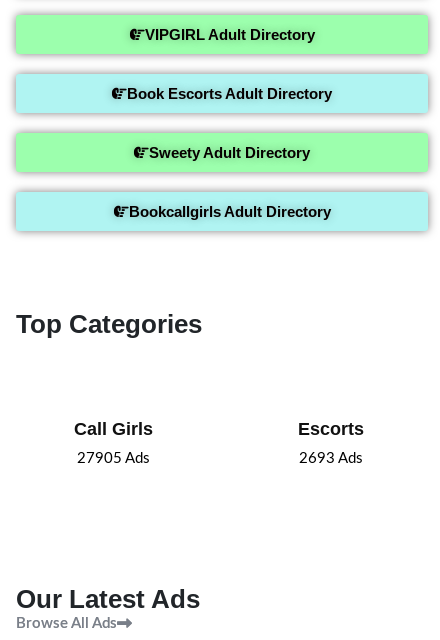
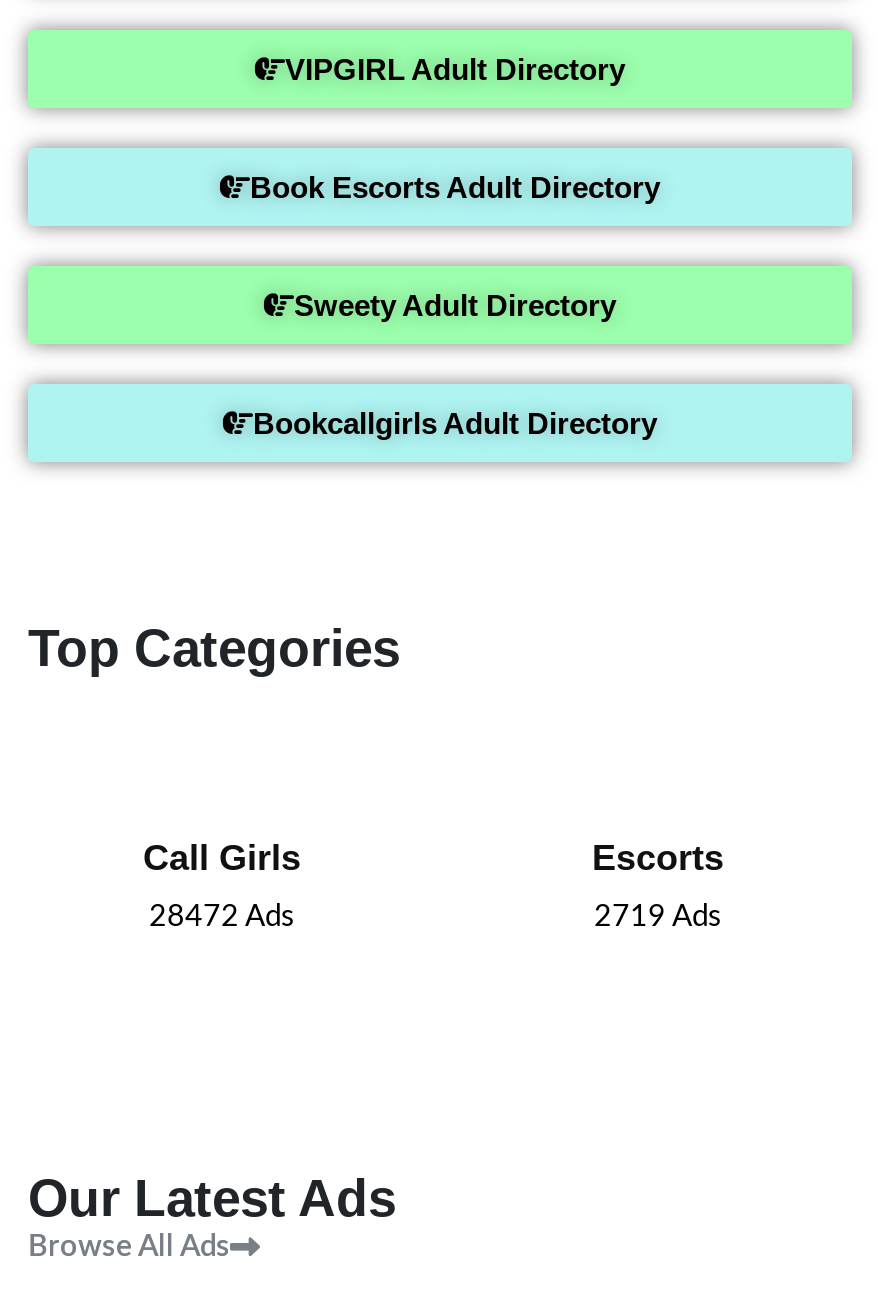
[76,451,149,466] 27905 Ads -> [149,902,295,932] 28472 Ads
[299,451,363,466] 2693 Ads -> [594,902,722,932] 2719 Ads

